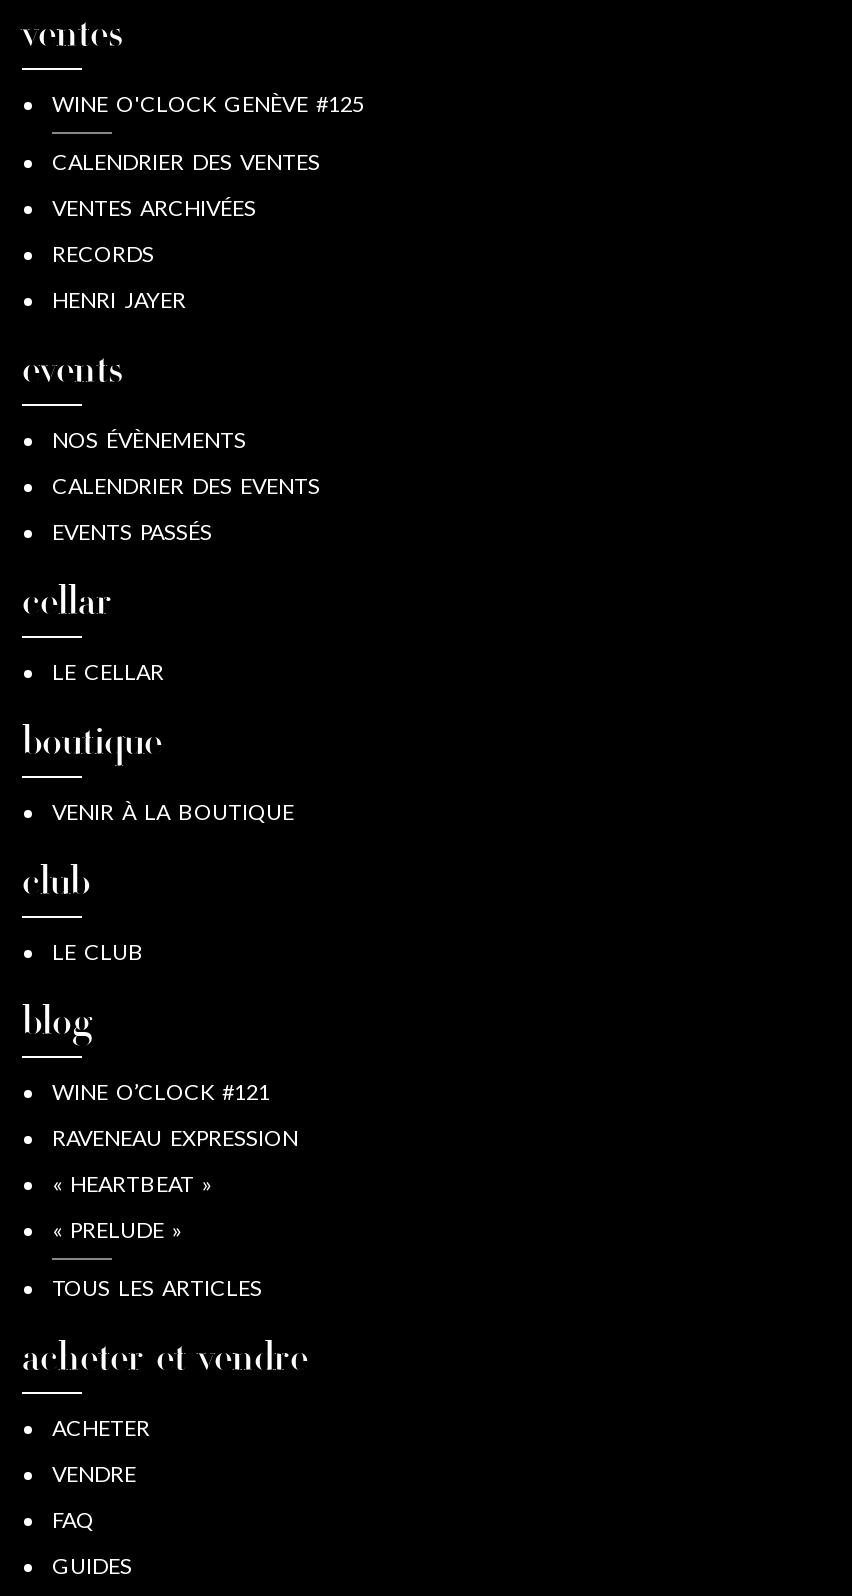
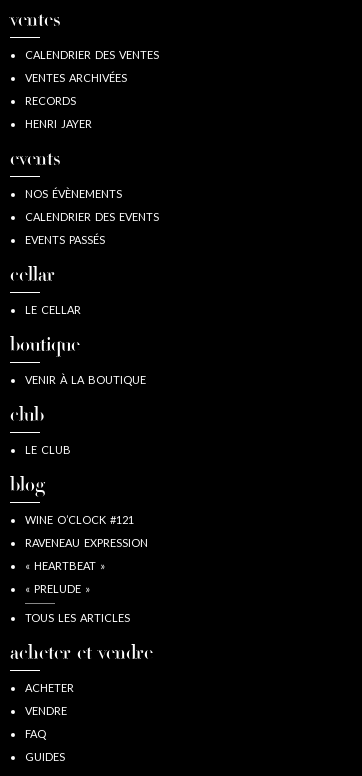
[52,90,364,116] WINE O'CLOCK GENÈVE #125 -> none

